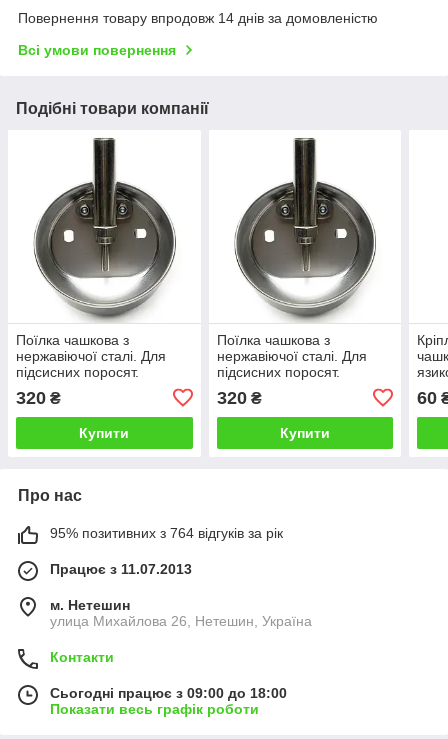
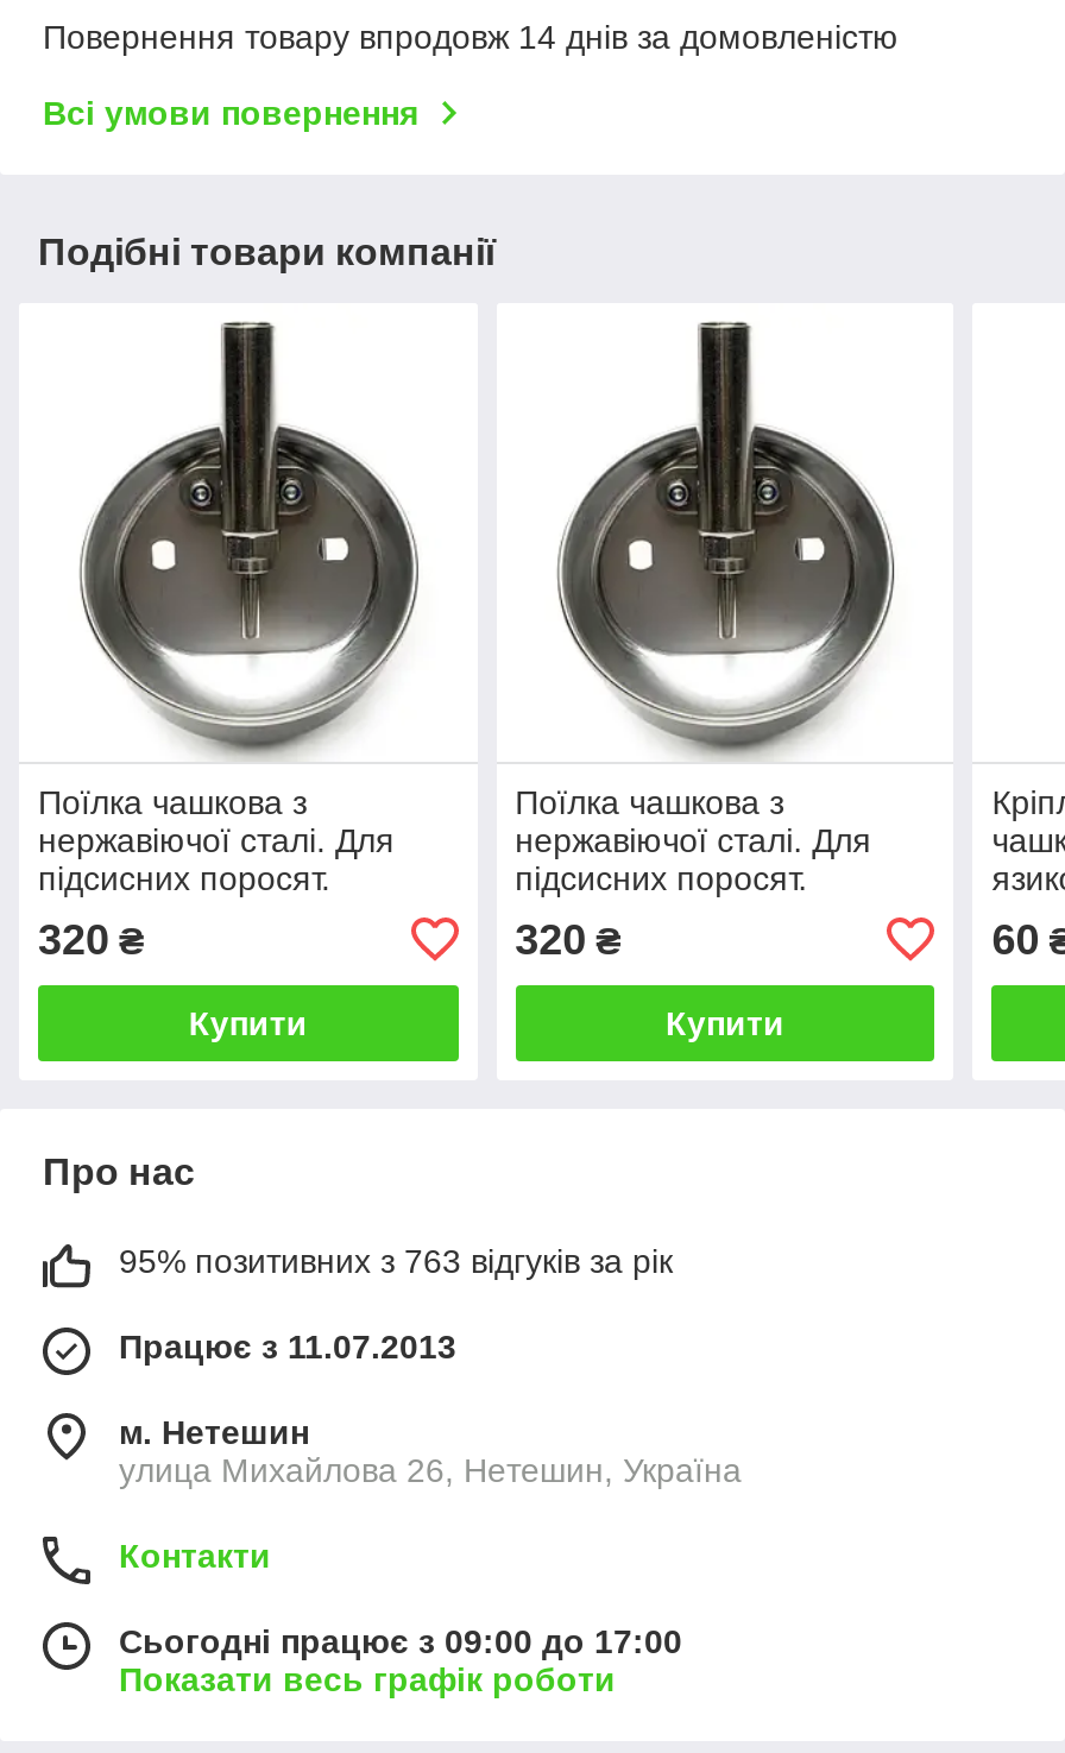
[50,525,283,541] 95% позитивних з 764 відгуків за рік -> [119,1241,673,1280] 95% позитивних з 763 відгуків за рік
[50,685,287,701] Сьогодні працює з 09:00 до 18:00 -> [119,1622,682,1660] Сьогодні працює з 09:00 до 17:00

